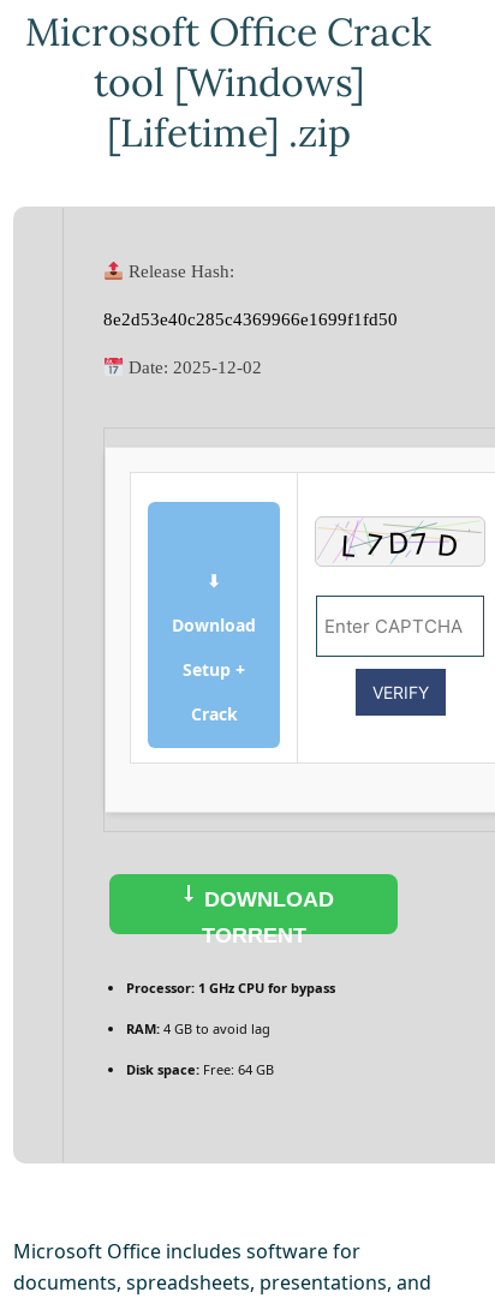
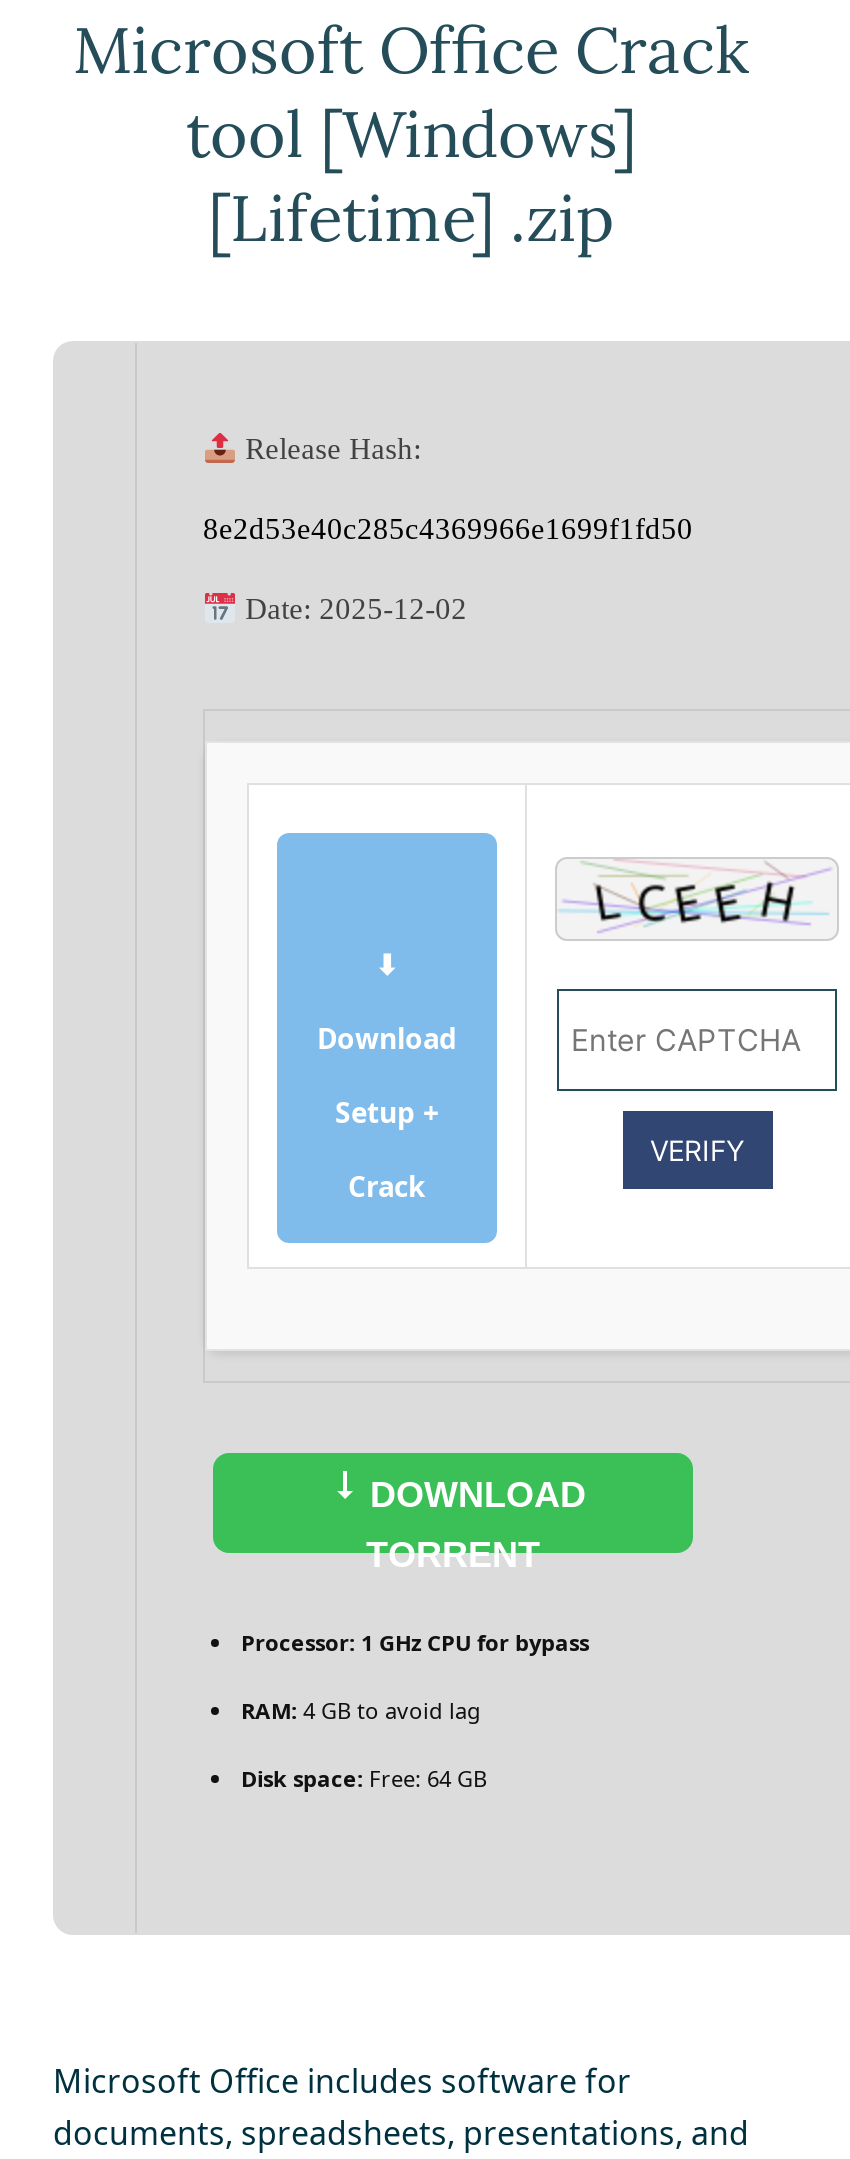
[330,522,481,562] [image] -> [561,863,829,933] [image]

